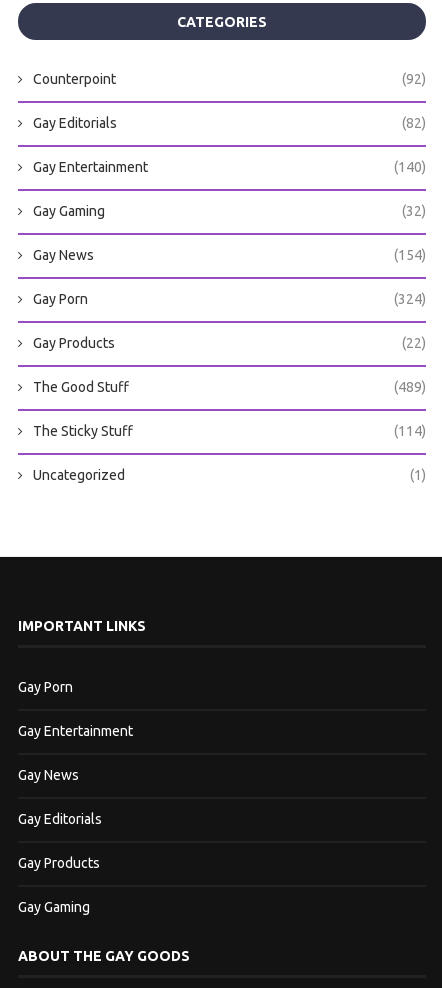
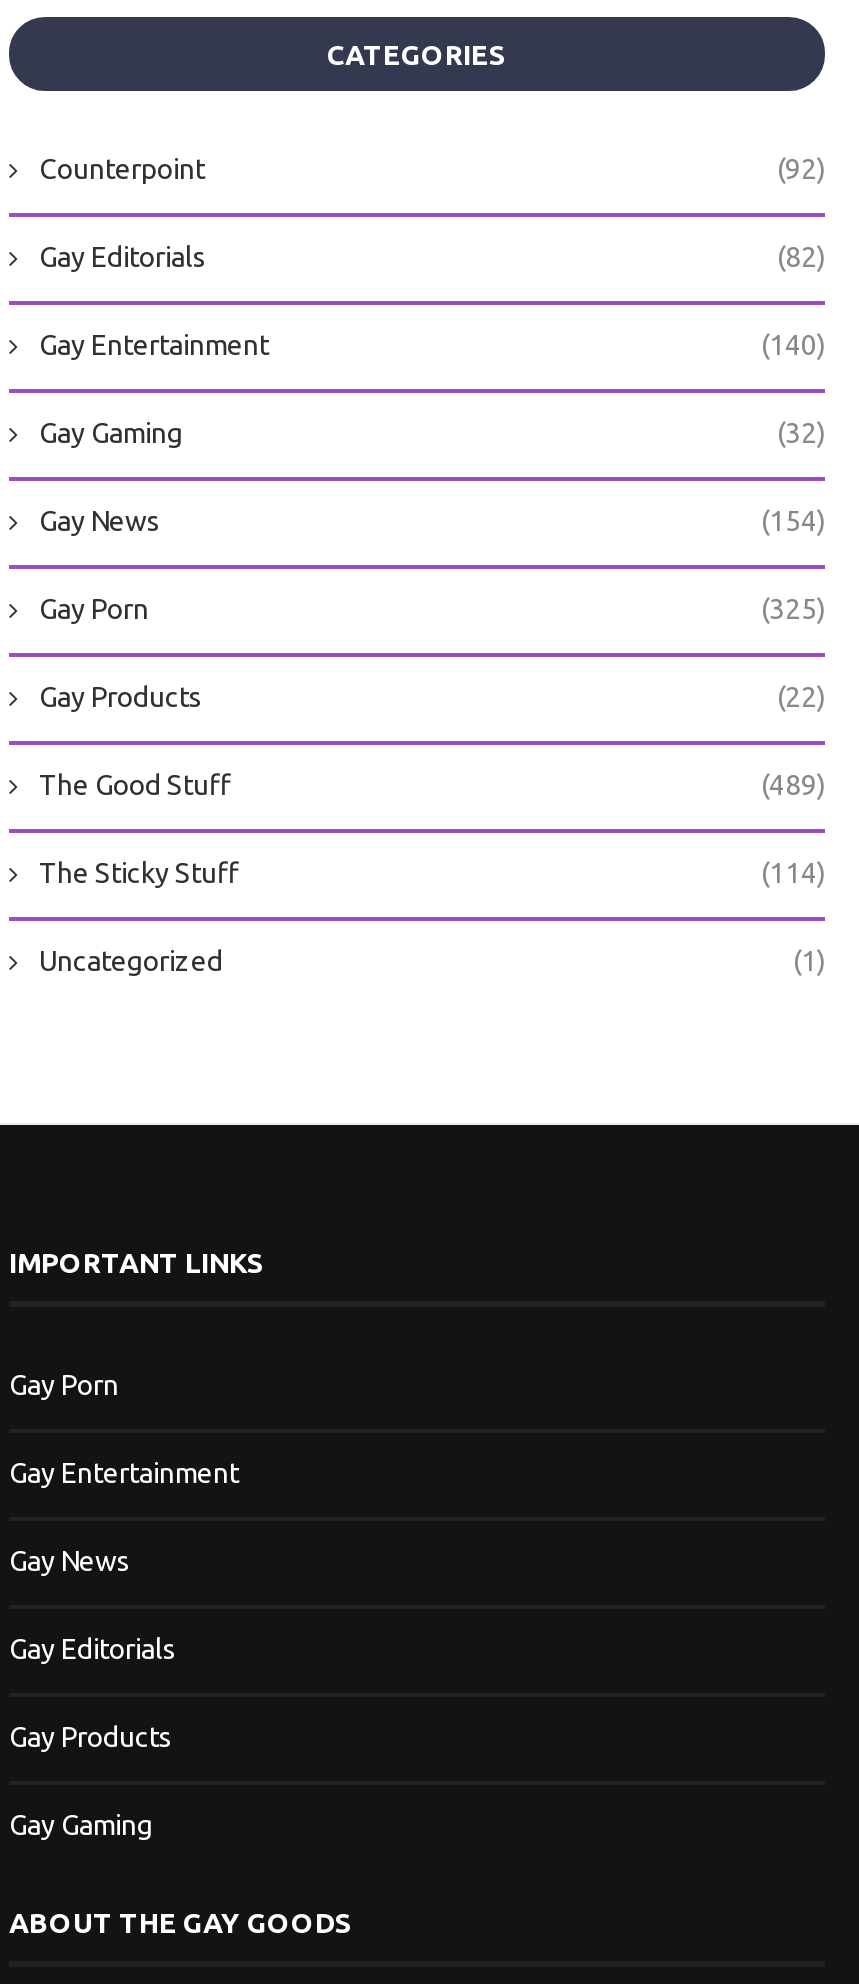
[394,291,426,307] (324) -> [761,592,825,624] (325)

